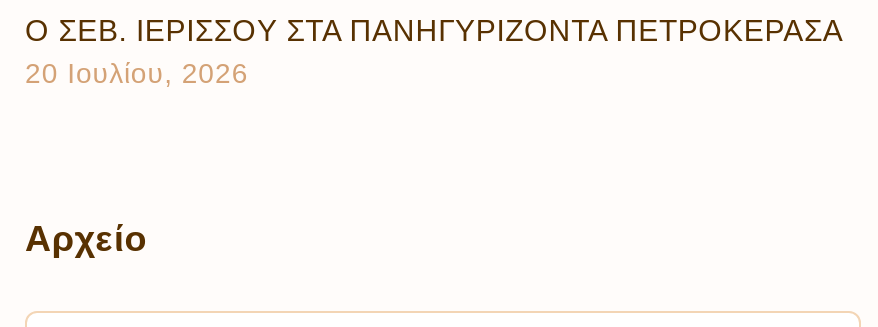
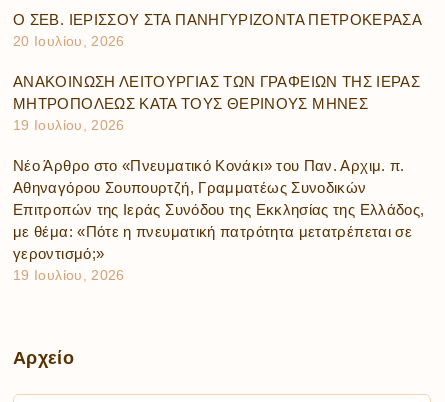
none -> [13,73,424,283] ΑΝΑΚΟΙΝΩΣΗ ΛΕΙΤΟΥΡΓΙΑΣ ΤΩΝ ΓΡΑΦΕΙΩΝ ΤΗΣ ΙΕΡΑΣ | ΜΗΤΡΟΠΟΛΕΩΣ ΚΑΤΑ ΤΟΥΣ ΘΕΡΙΝΟΥΣ ΜΗΝΕΣ | 19 Ιουλίου, 2026 | Νέο Άρθρο στο «Πνευματικό Κονάκι» του Παν. Αρχιμ. π. | Αθηναγόρου Σουπουρτζή, Γραμματέως Συνοδικών | Επιτροπών της Ιεράς Συνόδου της Εκκλησίας της Ελλάδος, | με θέμα: «Πότε η πνευματική πατρότητα μετατρέπεται σε | γεροντισμό;» | 19 Ιουλίου, 2026

